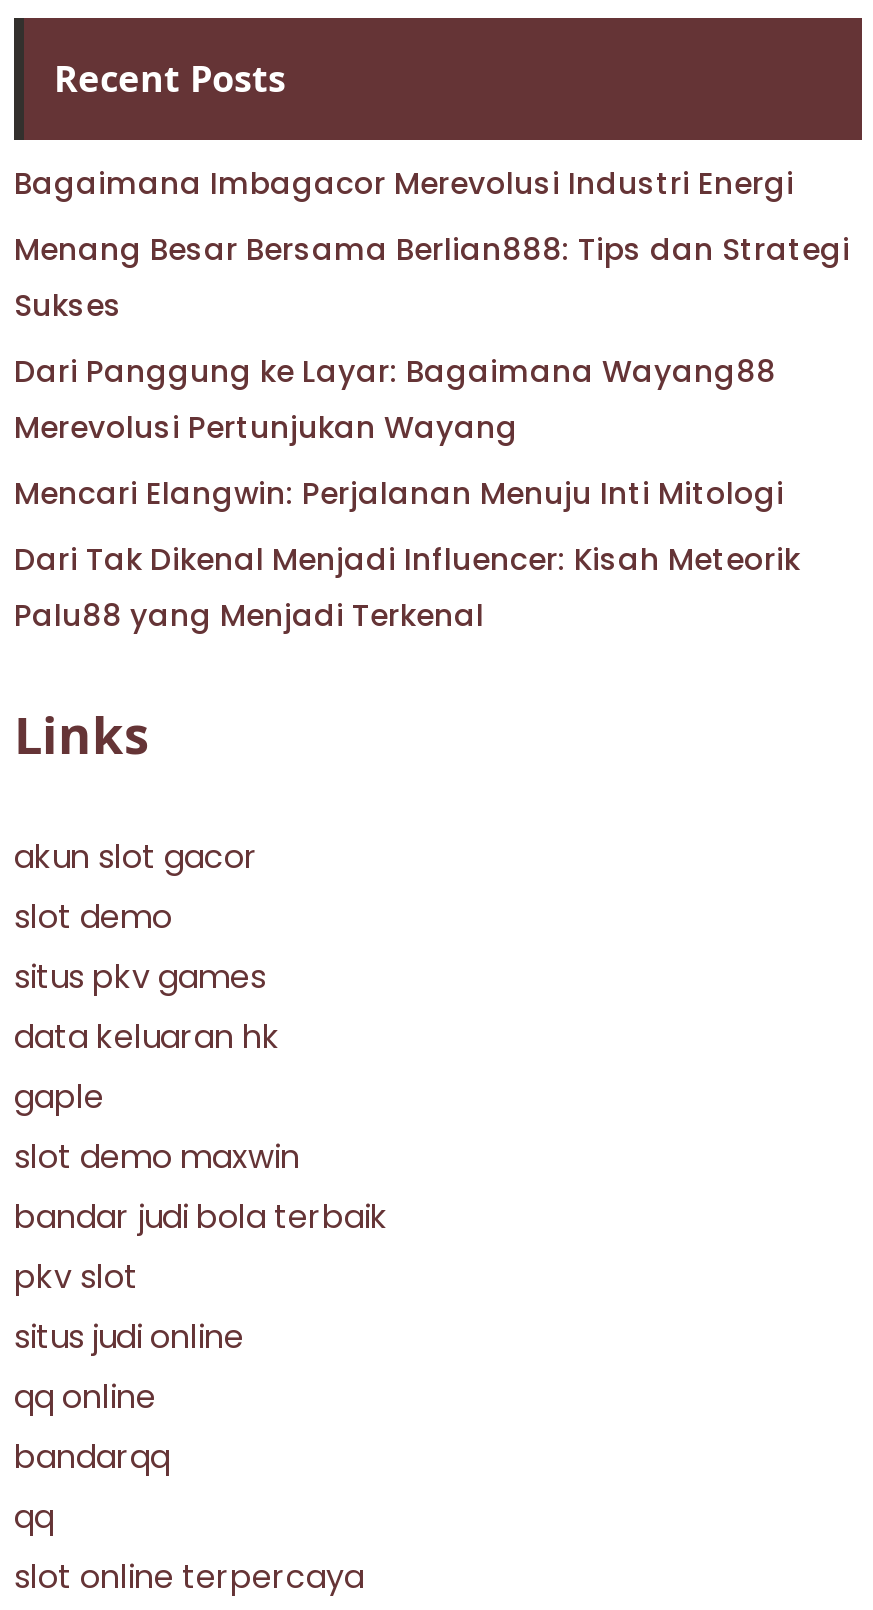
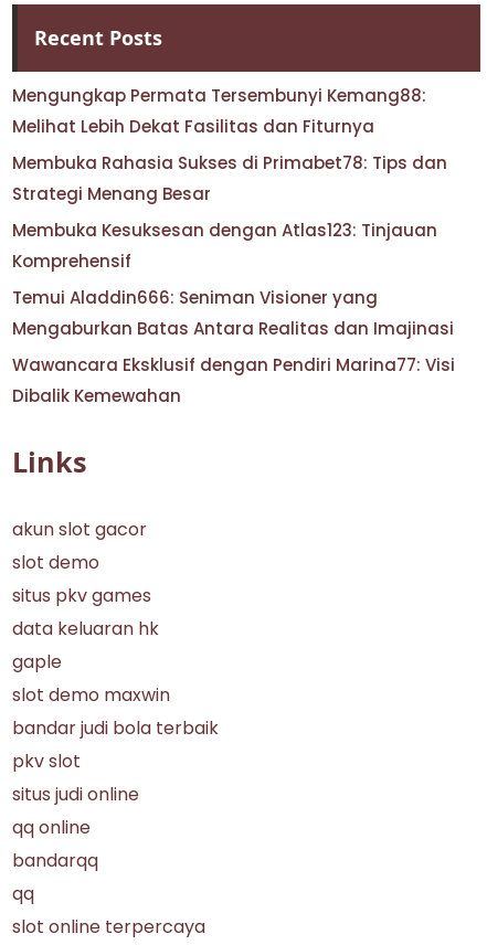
[14,162,794,204] Bagaimana Imbagacor Merevolusi Industri Energi -> [12,84,426,138] Mengungkap Permata Tersembunyi Kemang88: | Melihat Lebih Dekat Fasilitas dan Fiturnya
[14,228,850,326] Menang Besar Bersama Berlian888: Tips dan Strategi | Sukses -> [12,151,447,205] Membuka Rahasia Sukses di Primabet78: Tips dan | Strategi Menang Besar
[14,350,776,448] Dari Panggung ke Layar: Bagaimana Wayang88 | Merevolusi Pertunjukan Wayang -> [12,219,437,273] Membuka Kesuksesan dengan Atlas123: Tinjauan | Komprehensif
[14,472,784,514] Mencari Elangwin: Perjalanan Menuju Inti Mitologi -> [12,286,454,340] Temui Aladdin666: Seniman Visioner yang | Mengaburkan Batas Antara Realitas dan Imajinasi
[14,538,800,636] Dari Tak Dikenal Menjadi Influencer: Kisah Meteorik | Palu88 yang Menjadi Terkenal -> [12,353,455,407] Wawancara Eksklusif dengan Pendiri Marina77: Visi | Dibalik Kemewahan

